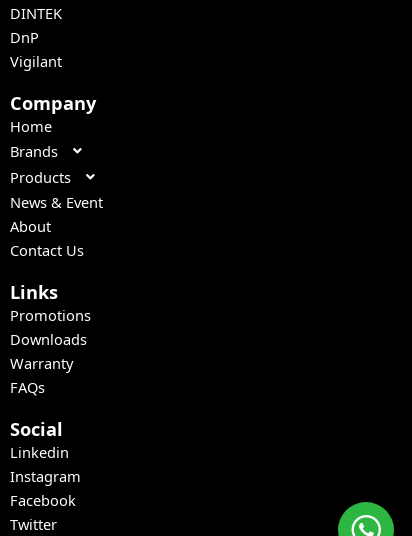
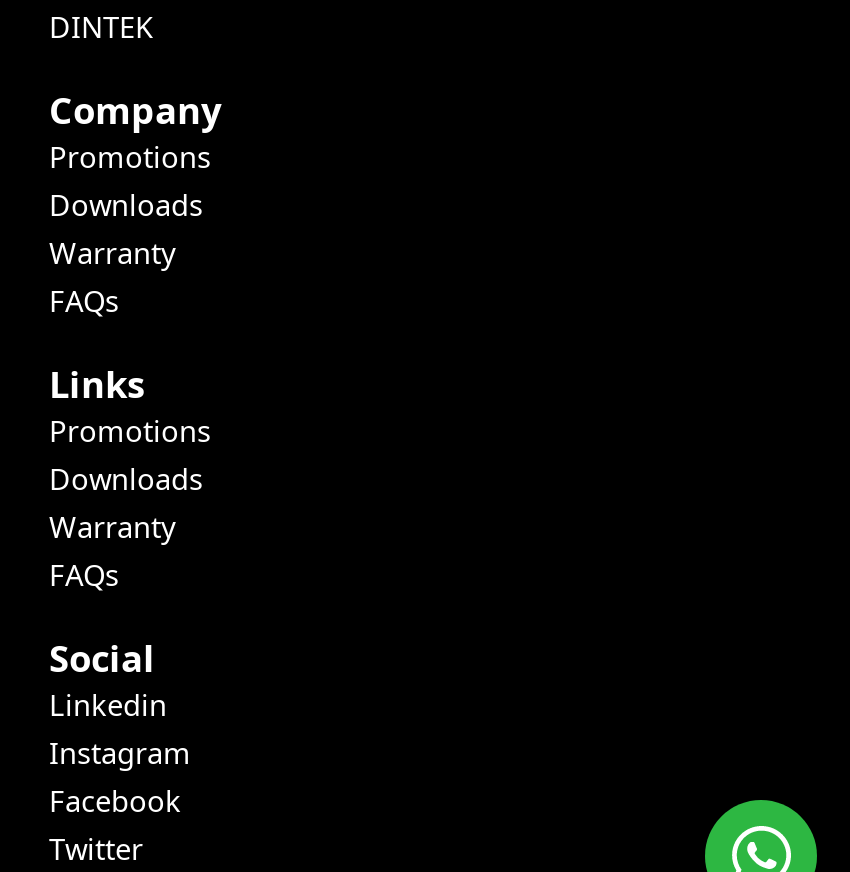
[10,26,62,70] DnP | Vigilant -> none
[10,115,103,259] Home | Brands | Products | News & Event | About | Contact Us -> [49,135,211,319] Promotions | Downloads | Warranty | FAQs
moved [349,500,383,533] -> [727,798,795,866]: [image]

